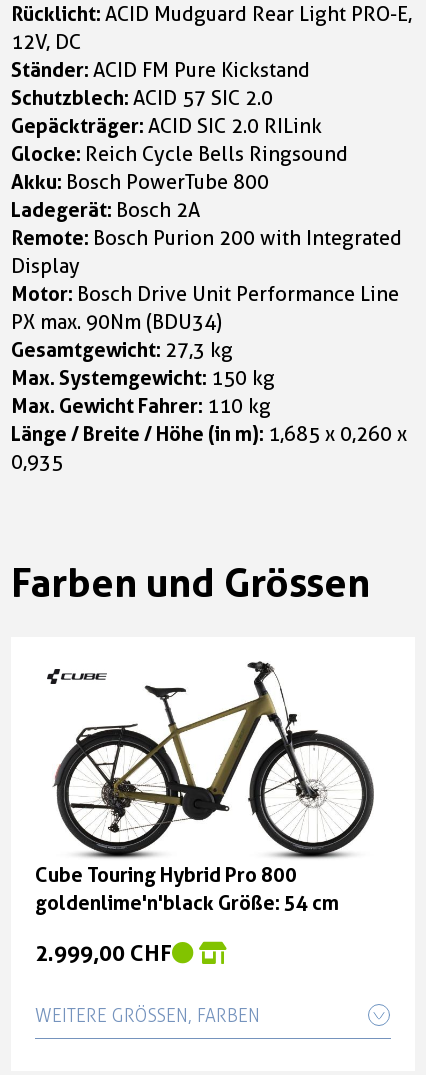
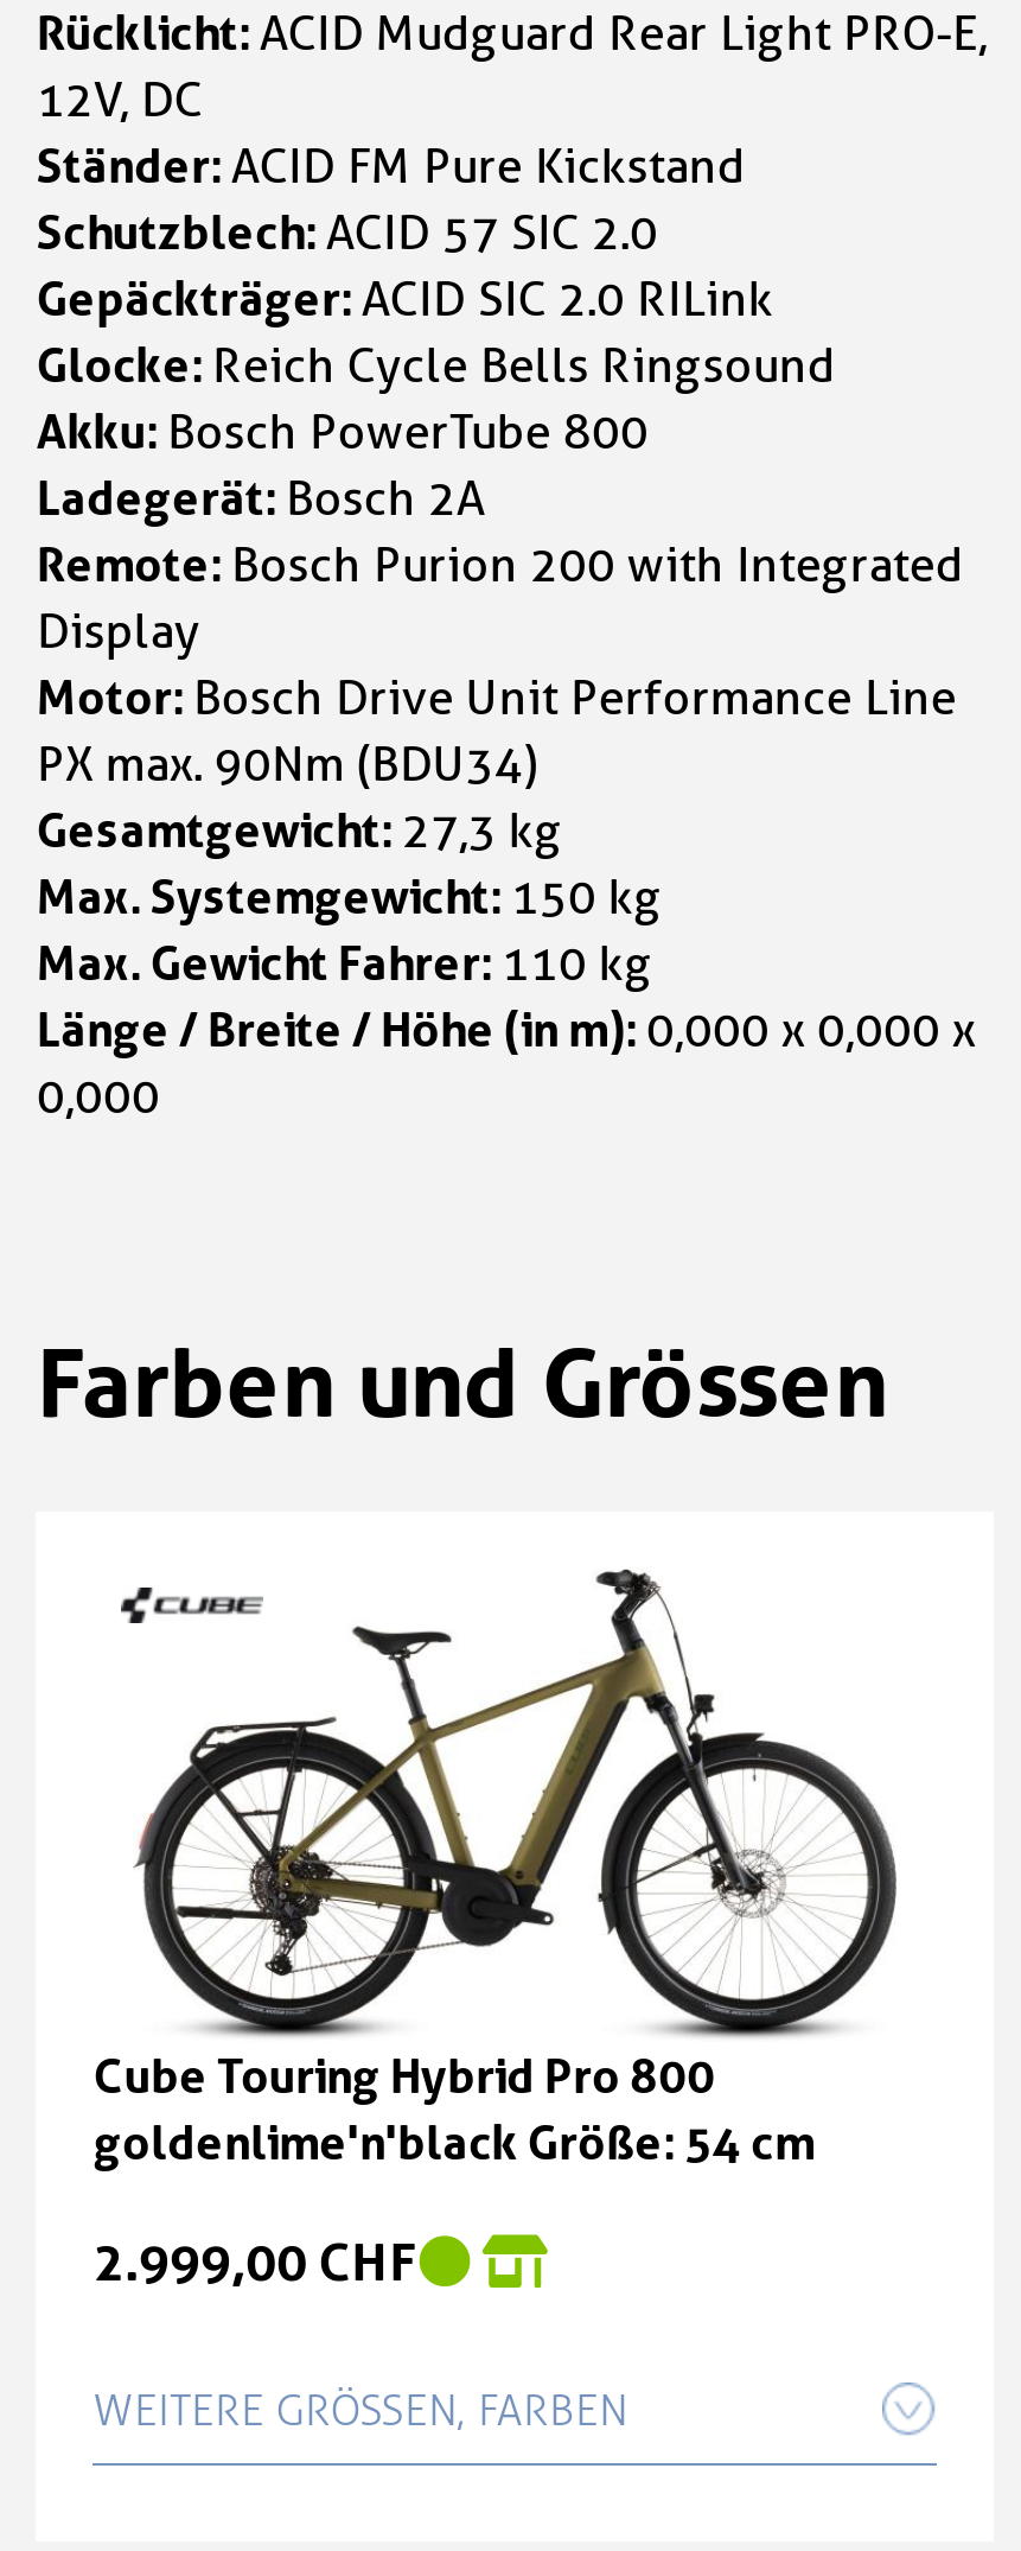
[11,422,407,446] Länge / Breite / Höhe (in m): 1,685 x 0,260 x -> [37,1002,976,1059] Länge / Breite / Höhe (in m): 0,000 x 0,000 x
[11,450,63,474] 0,935 -> [37,1068,160,1125] 0,000

